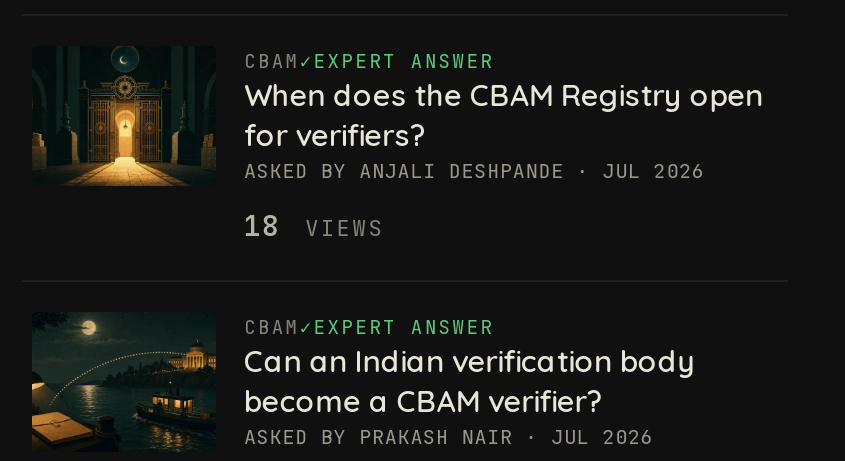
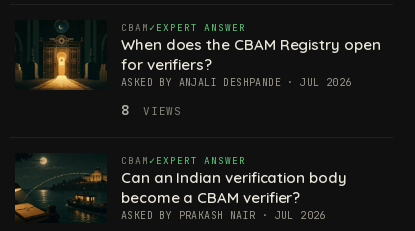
[244,208,384,244] 18 VIEWS -> [121,101,182,119] 8 VIEWS

